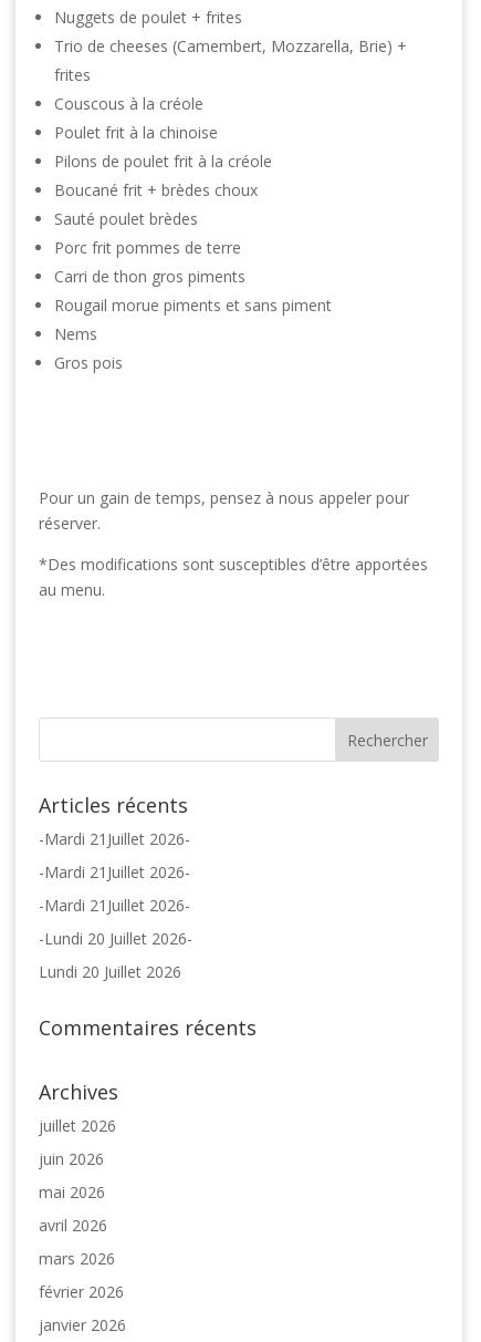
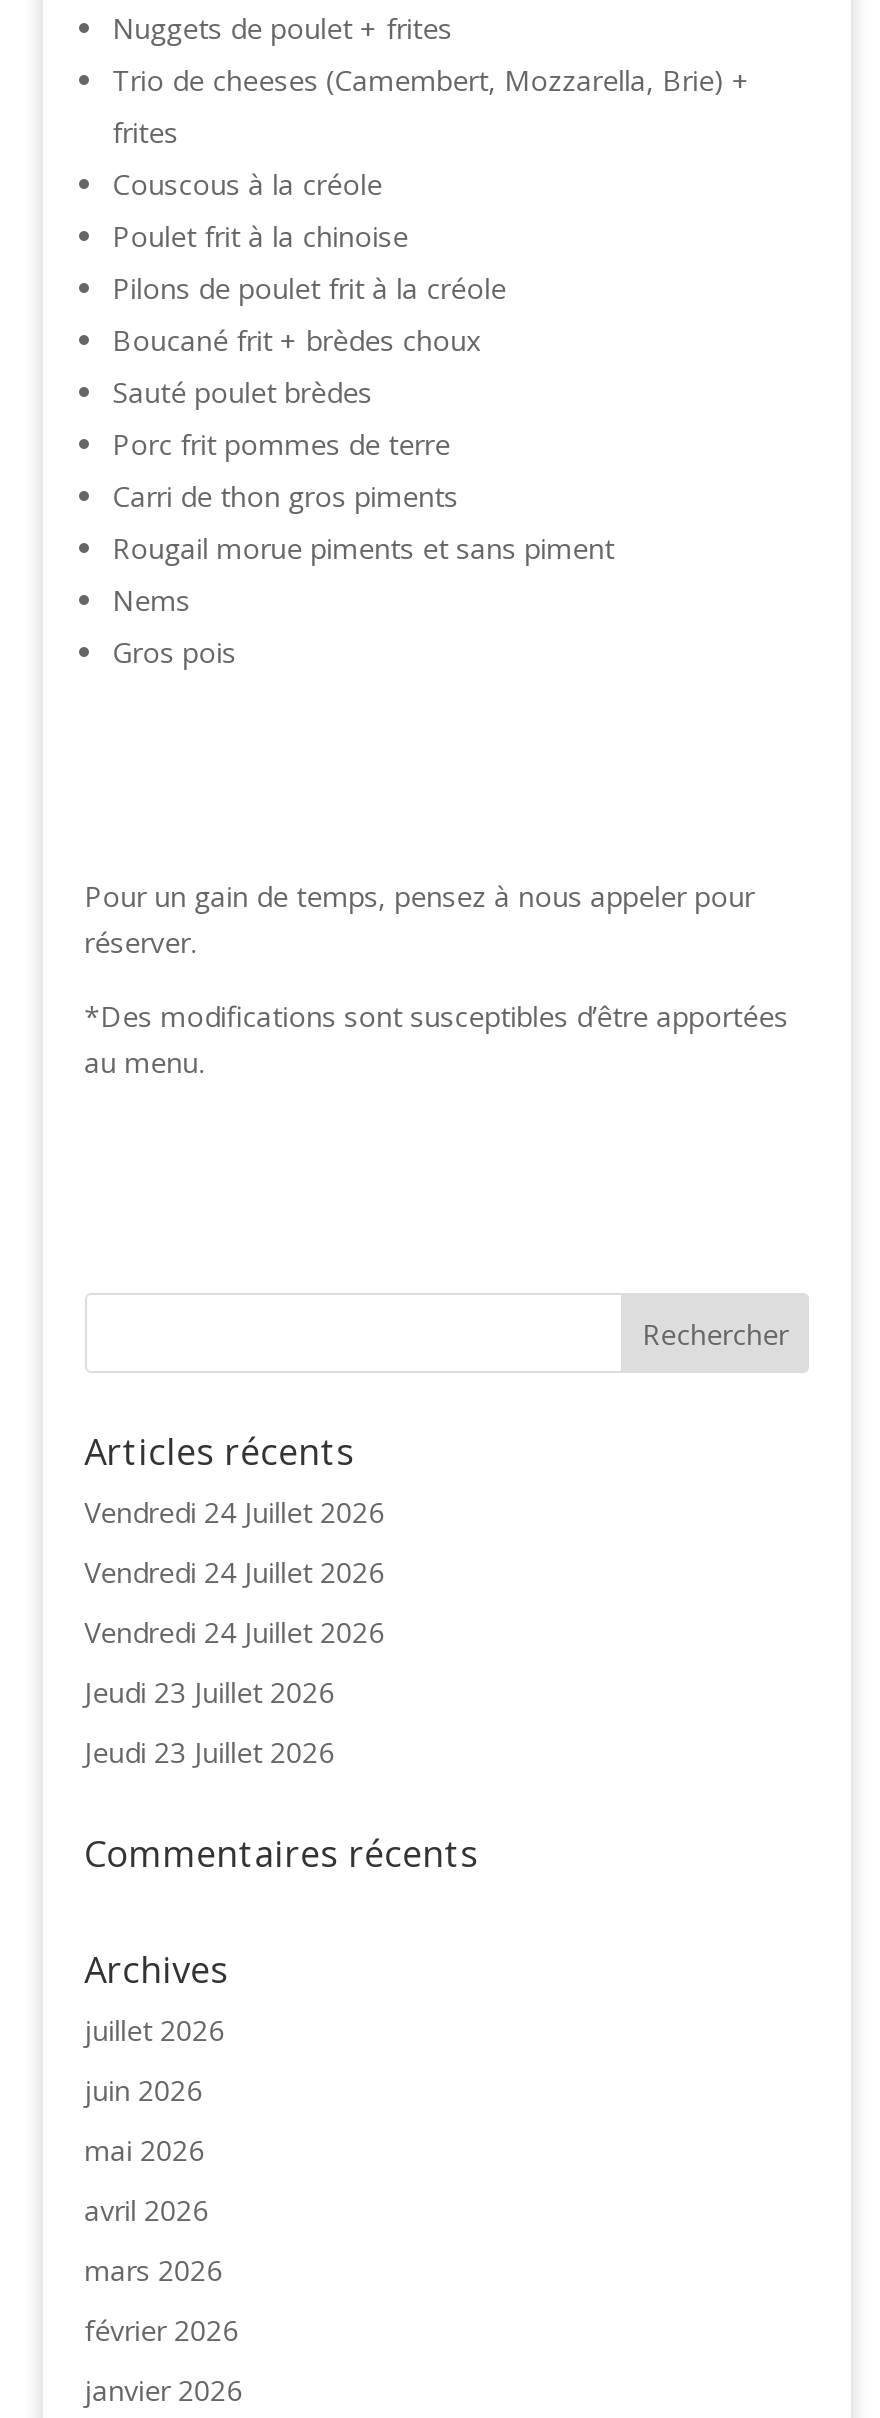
[38,828,190,849] -Mardi 21Juillet 2026- -> [84,1493,384,1531] Vendredi 24 Juillet 2026
[38,861,190,882] -Mardi 21Juillet 2026- -> [84,1553,384,1591] Vendredi 24 Juillet 2026
[38,894,190,915] -Mardi 21Juillet 2026- -> [84,1613,384,1651] Vendredi 24 Juillet 2026
[38,928,192,949] -Lundi 20 Juillet 2026- -> [84,1673,334,1711] Jeudi 23 Juillet 2026
[38,961,181,982] Lundi 20 Juillet 2026 -> [84,1733,334,1771] Jeudi 23 Juillet 2026

